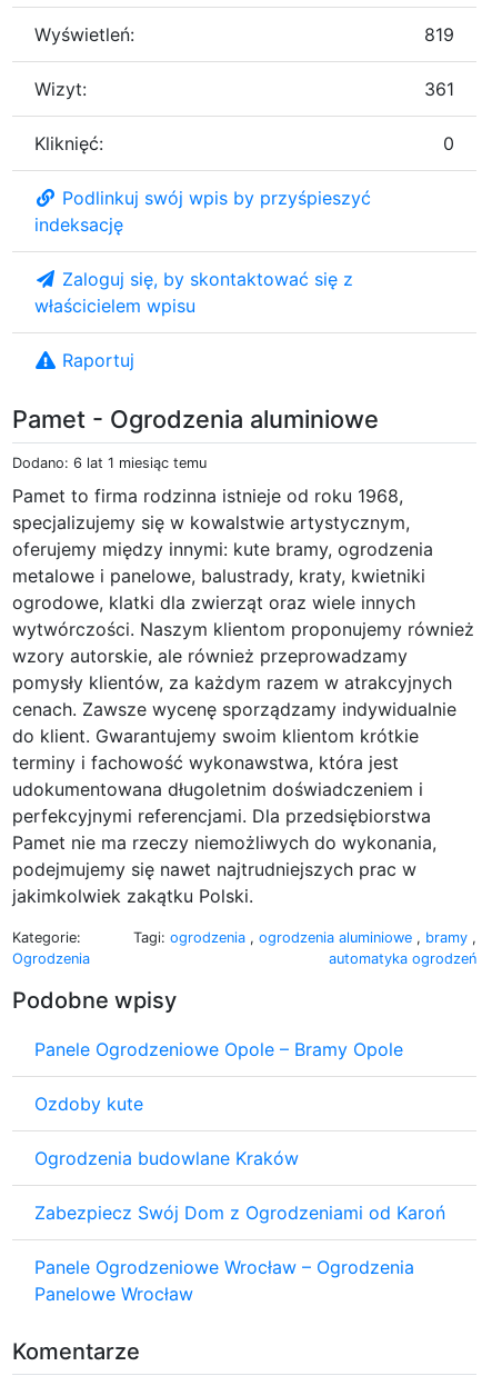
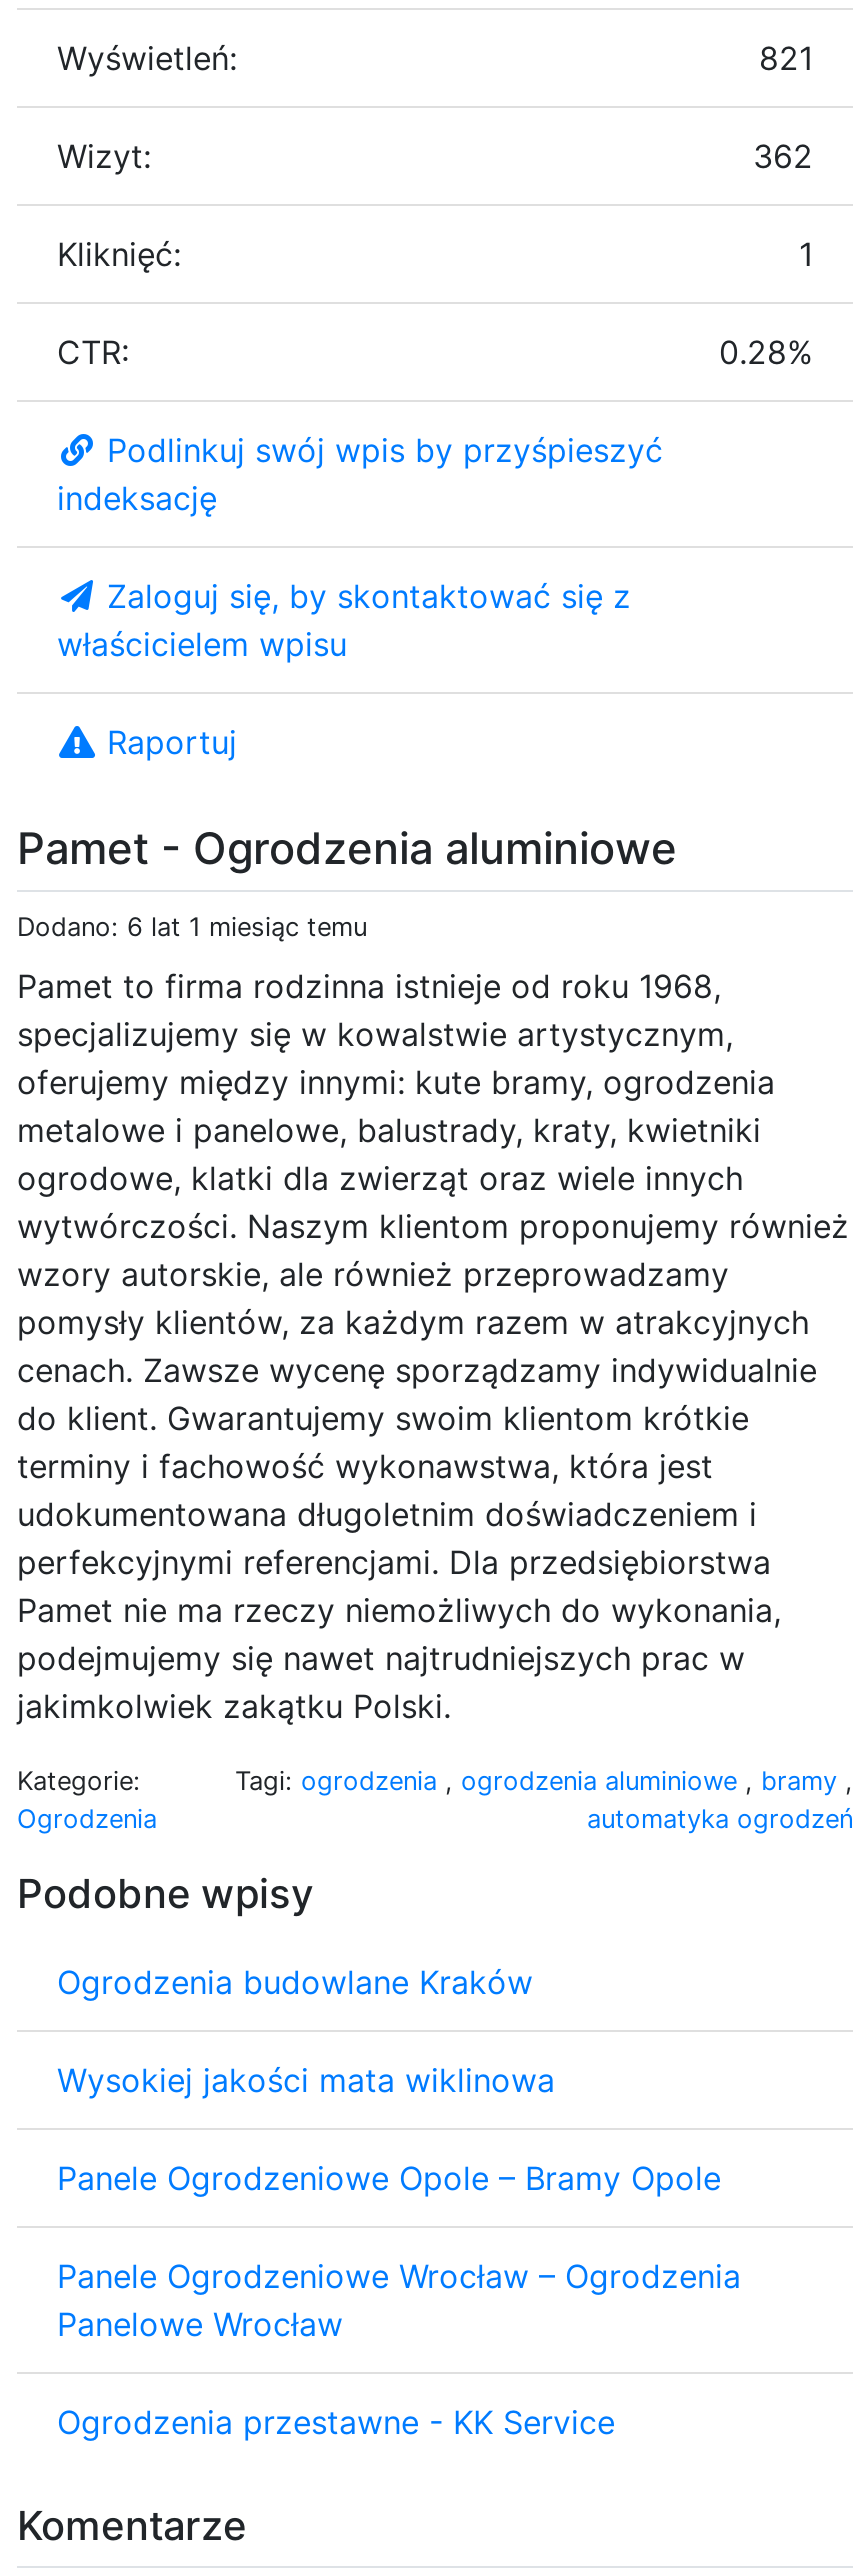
[424,23,454,45] 819 -> [759,37,813,77] 821
[424,77,454,100] 361 -> [753,135,813,175] 362
[443,132,454,154] 0 -> [57,233,813,371] 1 | CTR: | 0.28%
none -> [57,2059,555,2099] Wysokiej jakości mata wiklinowa
moved [34,1038,403,1060] -> [57,2157,721,2197]: Panele Ogrodzeniowe Opole – Bramy Opole
[34,1092,445,1223] Ozdoby kute | Zabezpiecz Swój Dom z Ogrodzeniami od Karoń -> none
moved [34,1147,299,1169] -> [57,1961,533,2001]: Ogrodzenia budowlane Kraków
none -> [57,2401,615,2441] Ogrodzenia przestawne - KK Service

